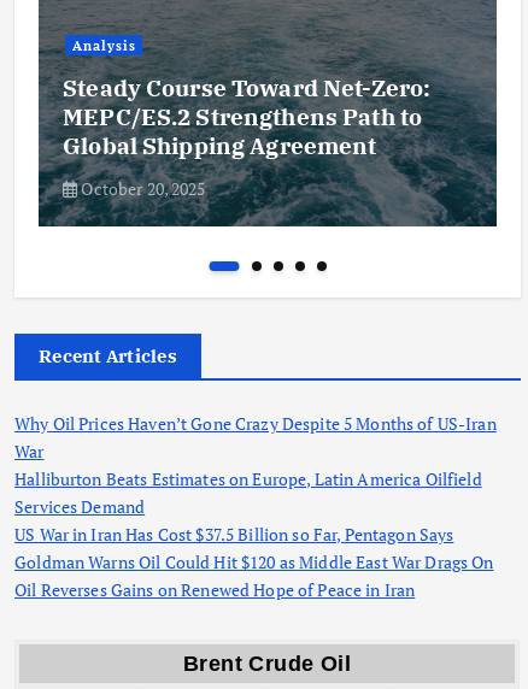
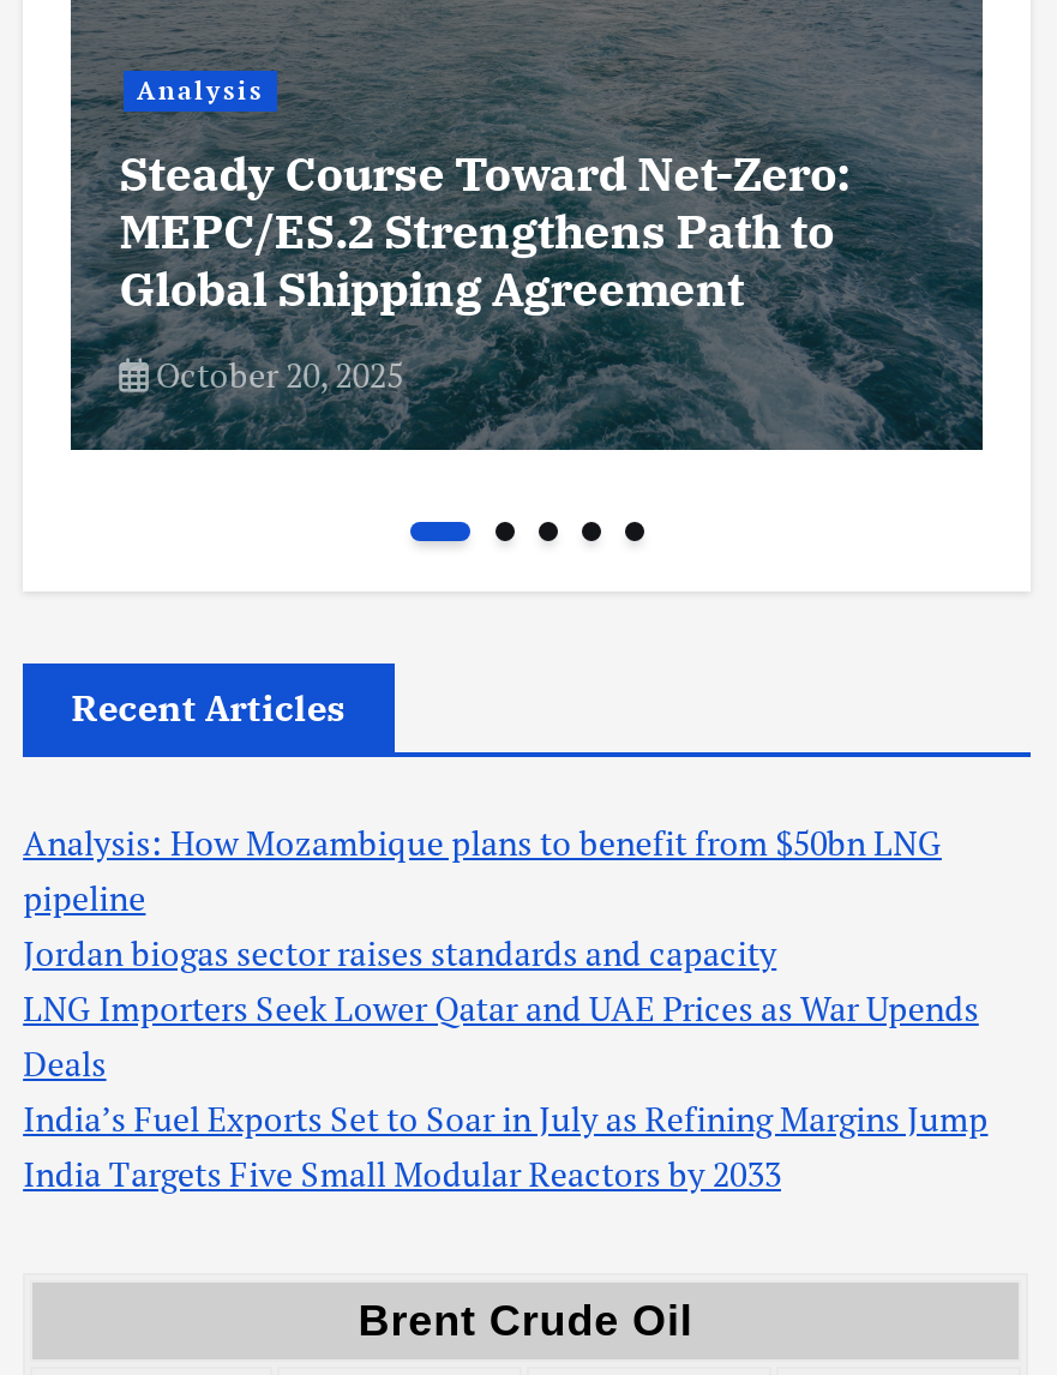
[15,412,496,601] Why Oil Prices Haven’t Gone Crazy Despite 5 Months of US-Iran | War | Halliburton Beats Estimates on Europe, Latin America Oilfield | Services Demand | US War in Iran Has Cost $37.5 Billion so Far, Pentagon Says | Goldman Warns Oil Could Hit $120 as Middle East War Drags On | Oil Reverses Gains on Renewed Hope of Peace in Iran -> [23,820,988,1197] Analysis: How Mozambique plans to benefit from $50bn LNG | pipeline | Jordan biogas sector raises standards and capacity | LNG Importers Seek Lower Qatar and UAE Prices as War Upends | Deals | India’s Fuel Exports Set to Soar in July as Refining Margins Jump | India Targets Five Small Modular Reactors by 2033

